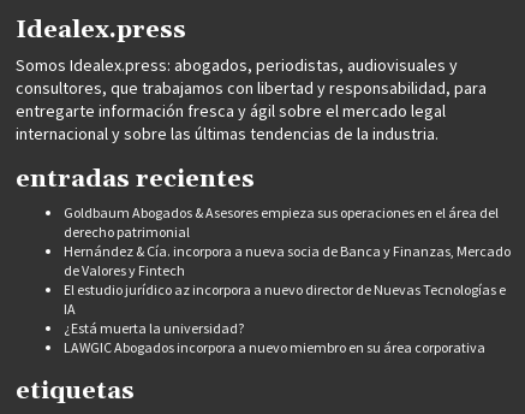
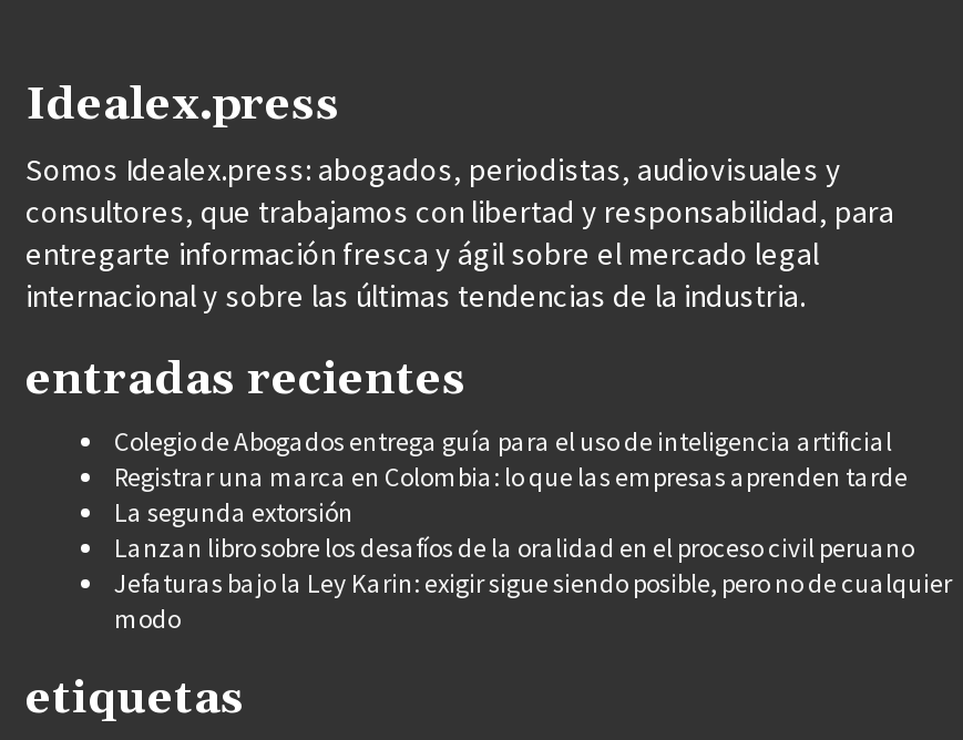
[64,203,511,356] Goldbaum Abogados & Asesores empieza sus operaciones en el área del | derecho patrimonial | Hernández & Cía. incorpora a nueva socia de Banca y Finanzas, Mercado | de Valores y Fintech | El estudio jurídico az incorpora a nuevo director de Nuevas Tecnologías e | IA | ¿Está muerta la universidad? | LAWGIC Abogados incorpora a nuevo miembro en su área corporativa -> [114,423,952,634] Colegio de Abogados entrega guía para el uso de inteligencia artificial | Registrar una marca en Colombia: lo que las empresas aprenden tarde | La segunda extorsión | Lanzan libro sobre los desafíos de la oralidad en el proceso civil peruano | Jefaturas bajo la Ley Karin: exigir sigue siendo posible, pero no de cualquier | modo

